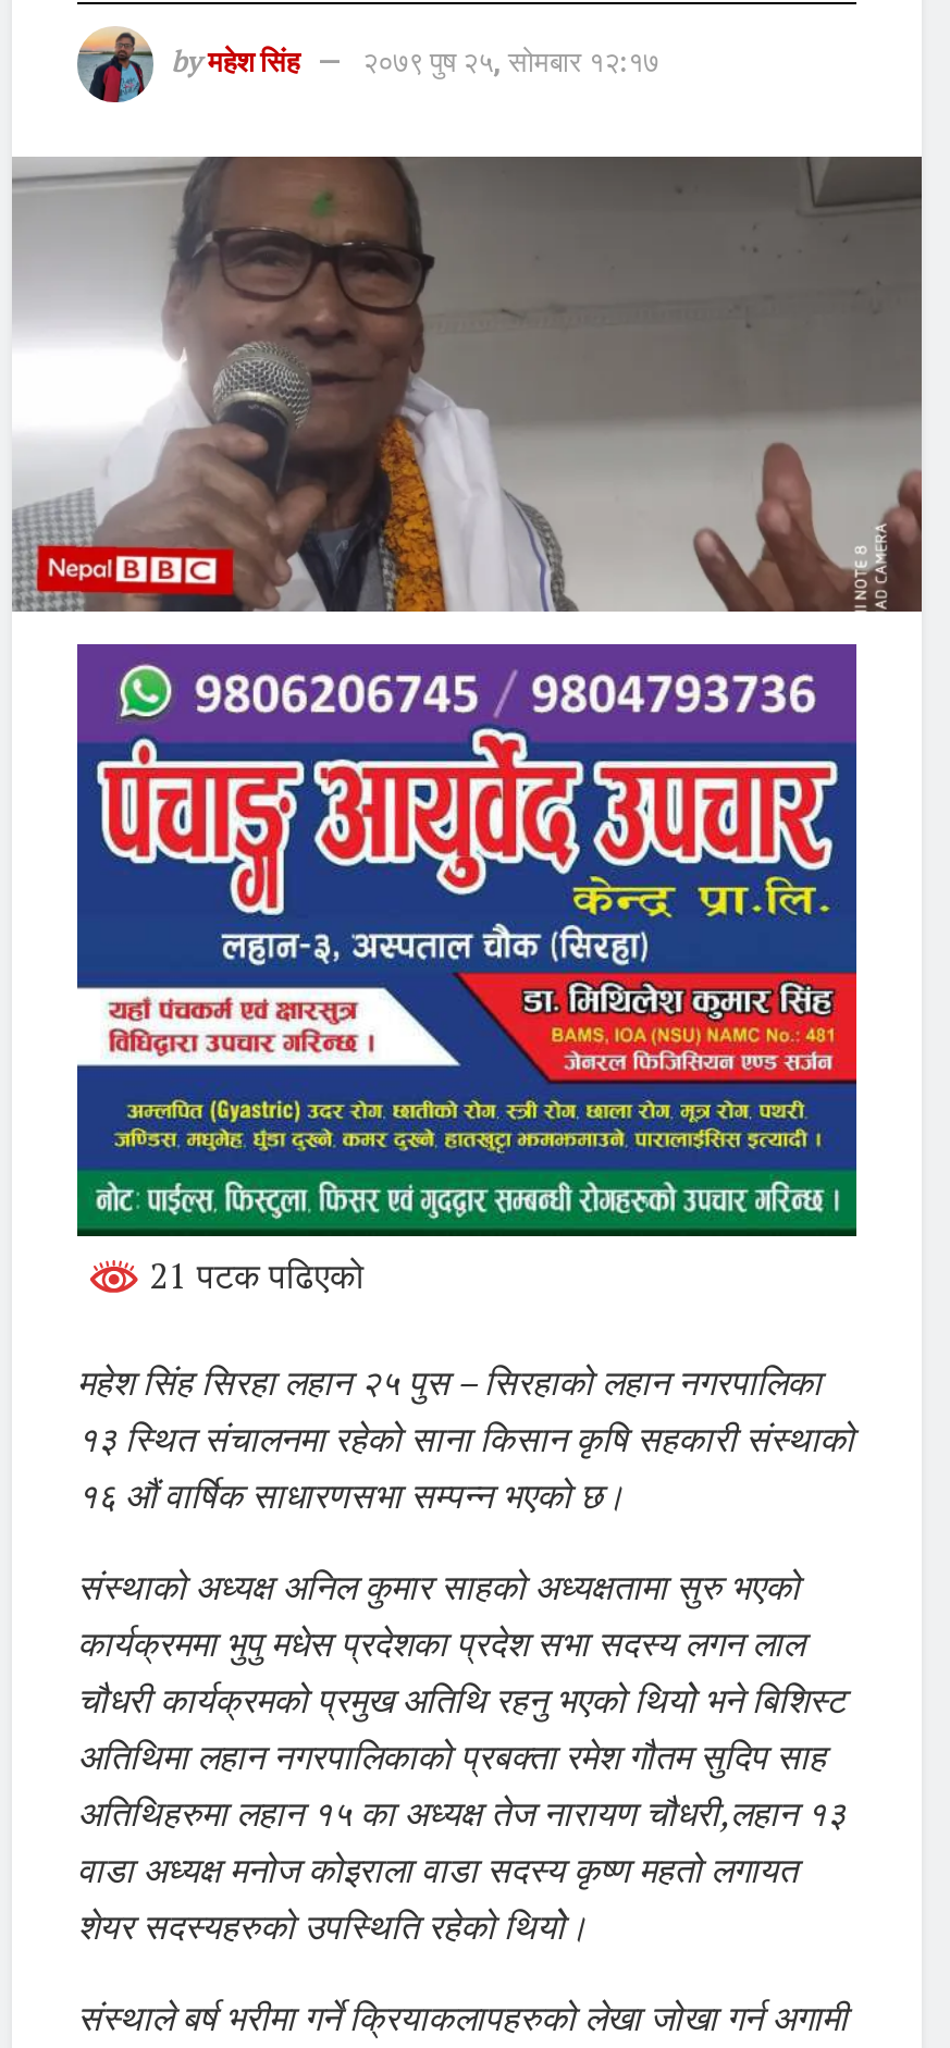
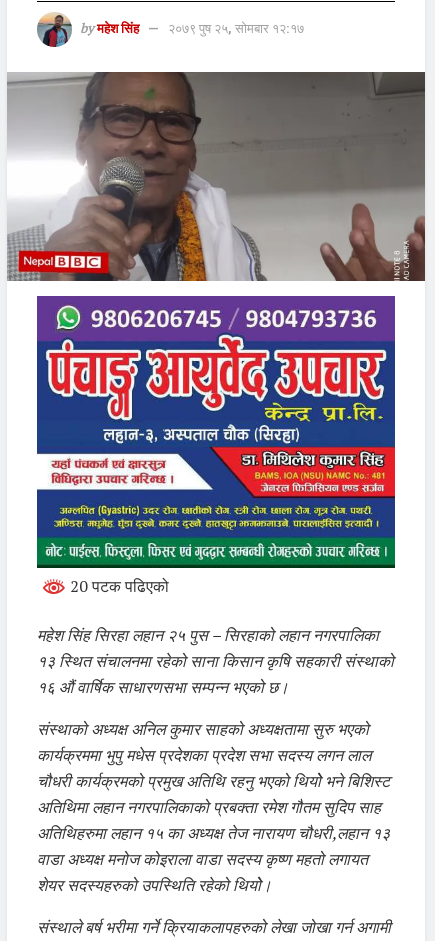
[140,1252,365,1300] 21 पटक पढिएको -> [66,575,169,597] 20 पटक पढिएको

